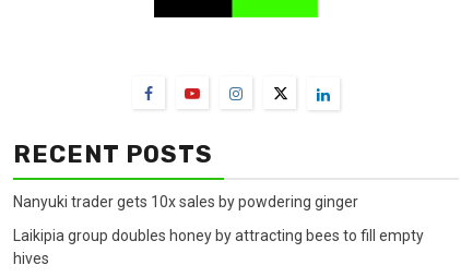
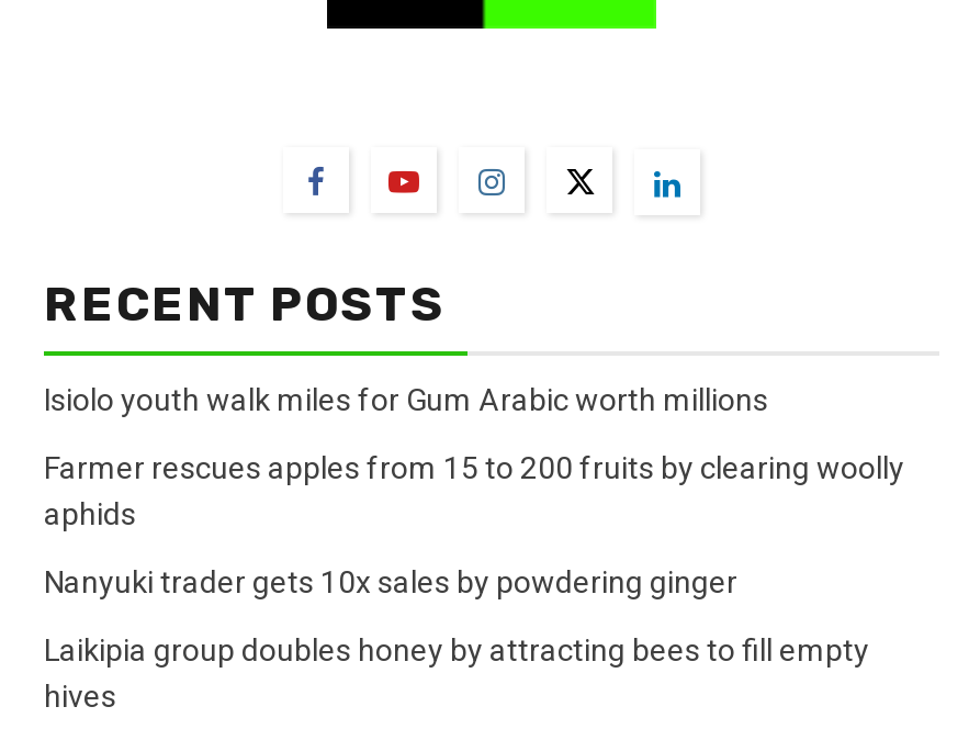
none -> [44,383,904,532] Isiolo youth walk miles for Gum Arabic worth millions | Farmer rescues apples from 15 to 200 fruits by clearing woolly | aphids

